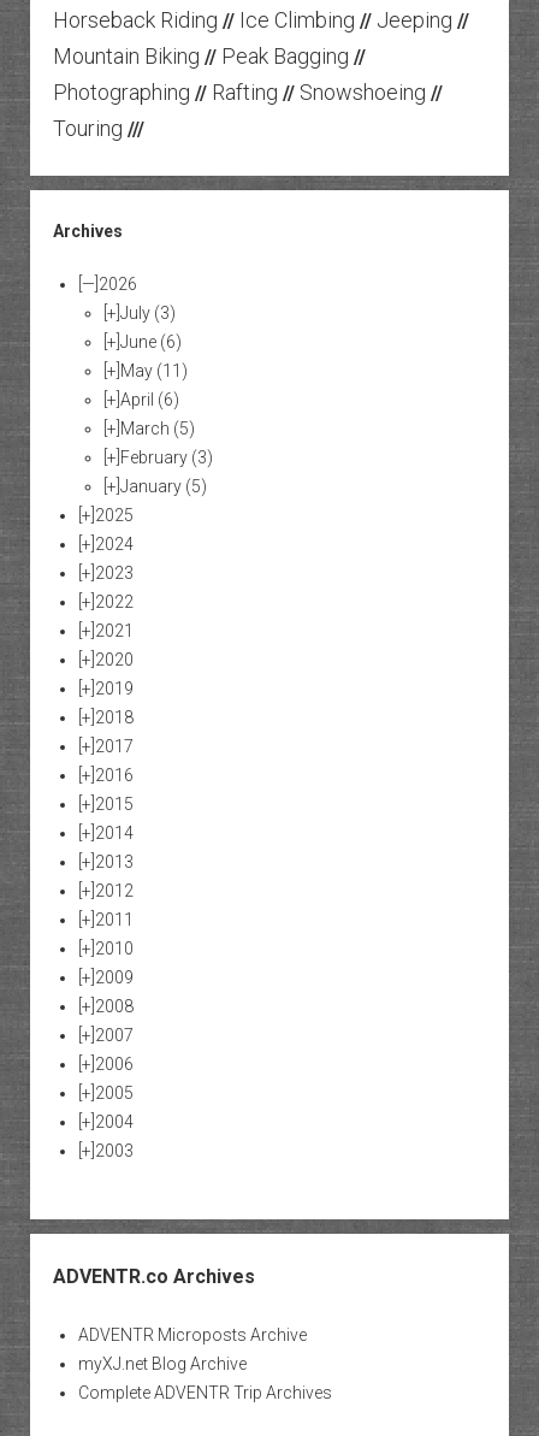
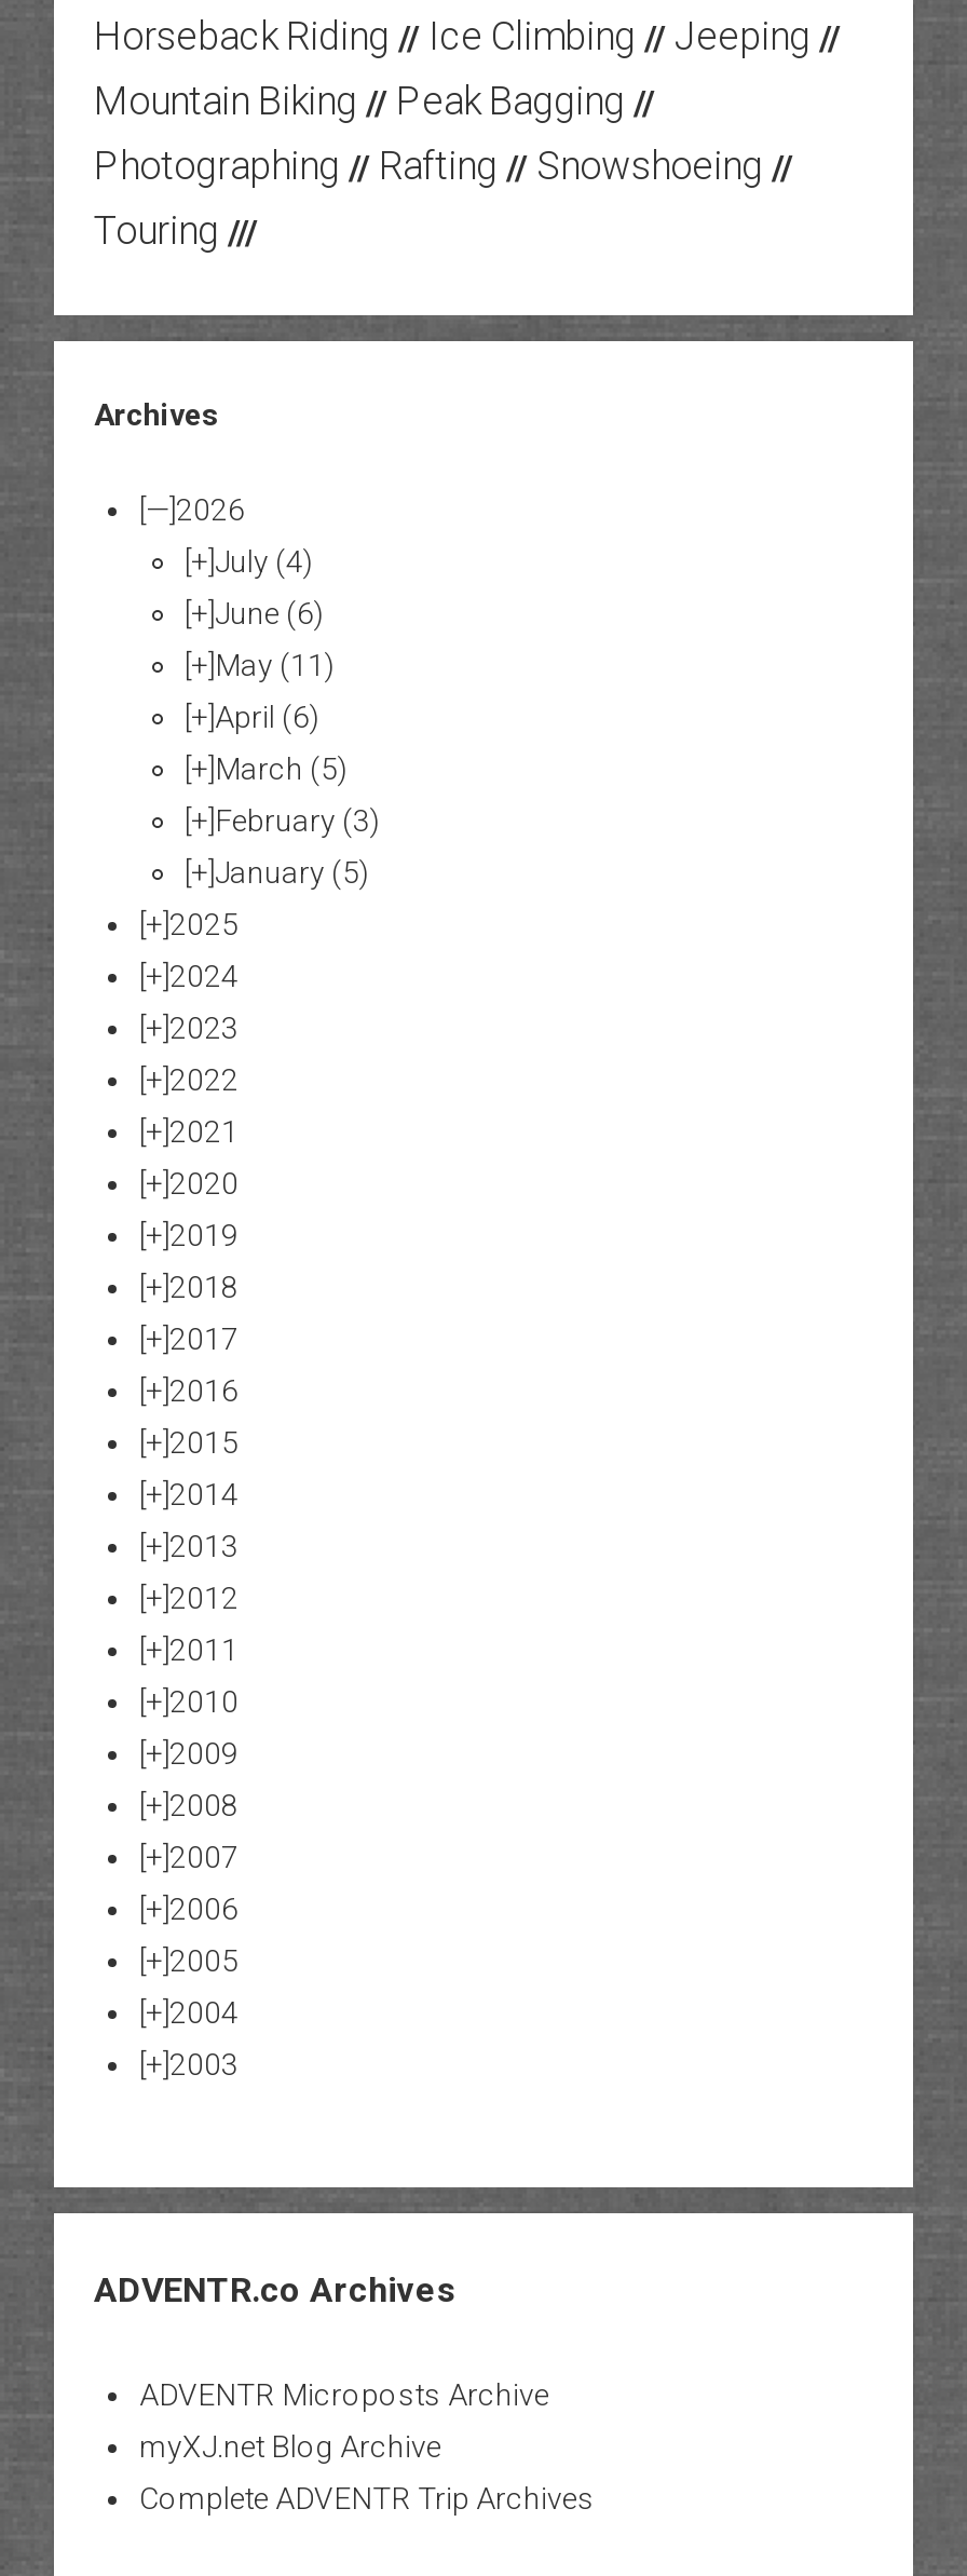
[103,303,175,323] [+]July (3) -> [185,544,314,579] [+]July (4)

